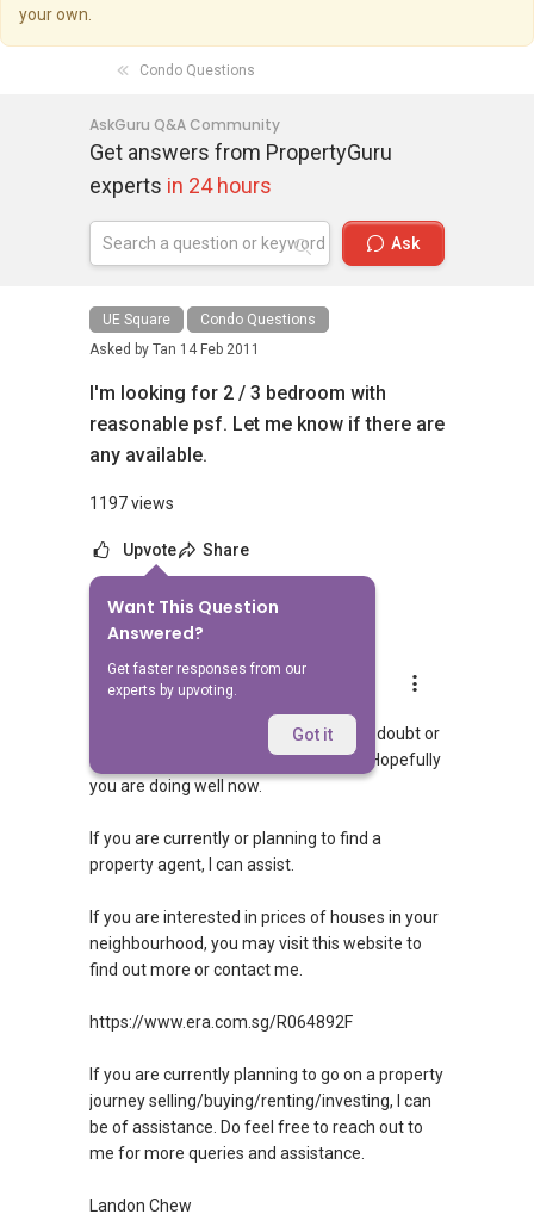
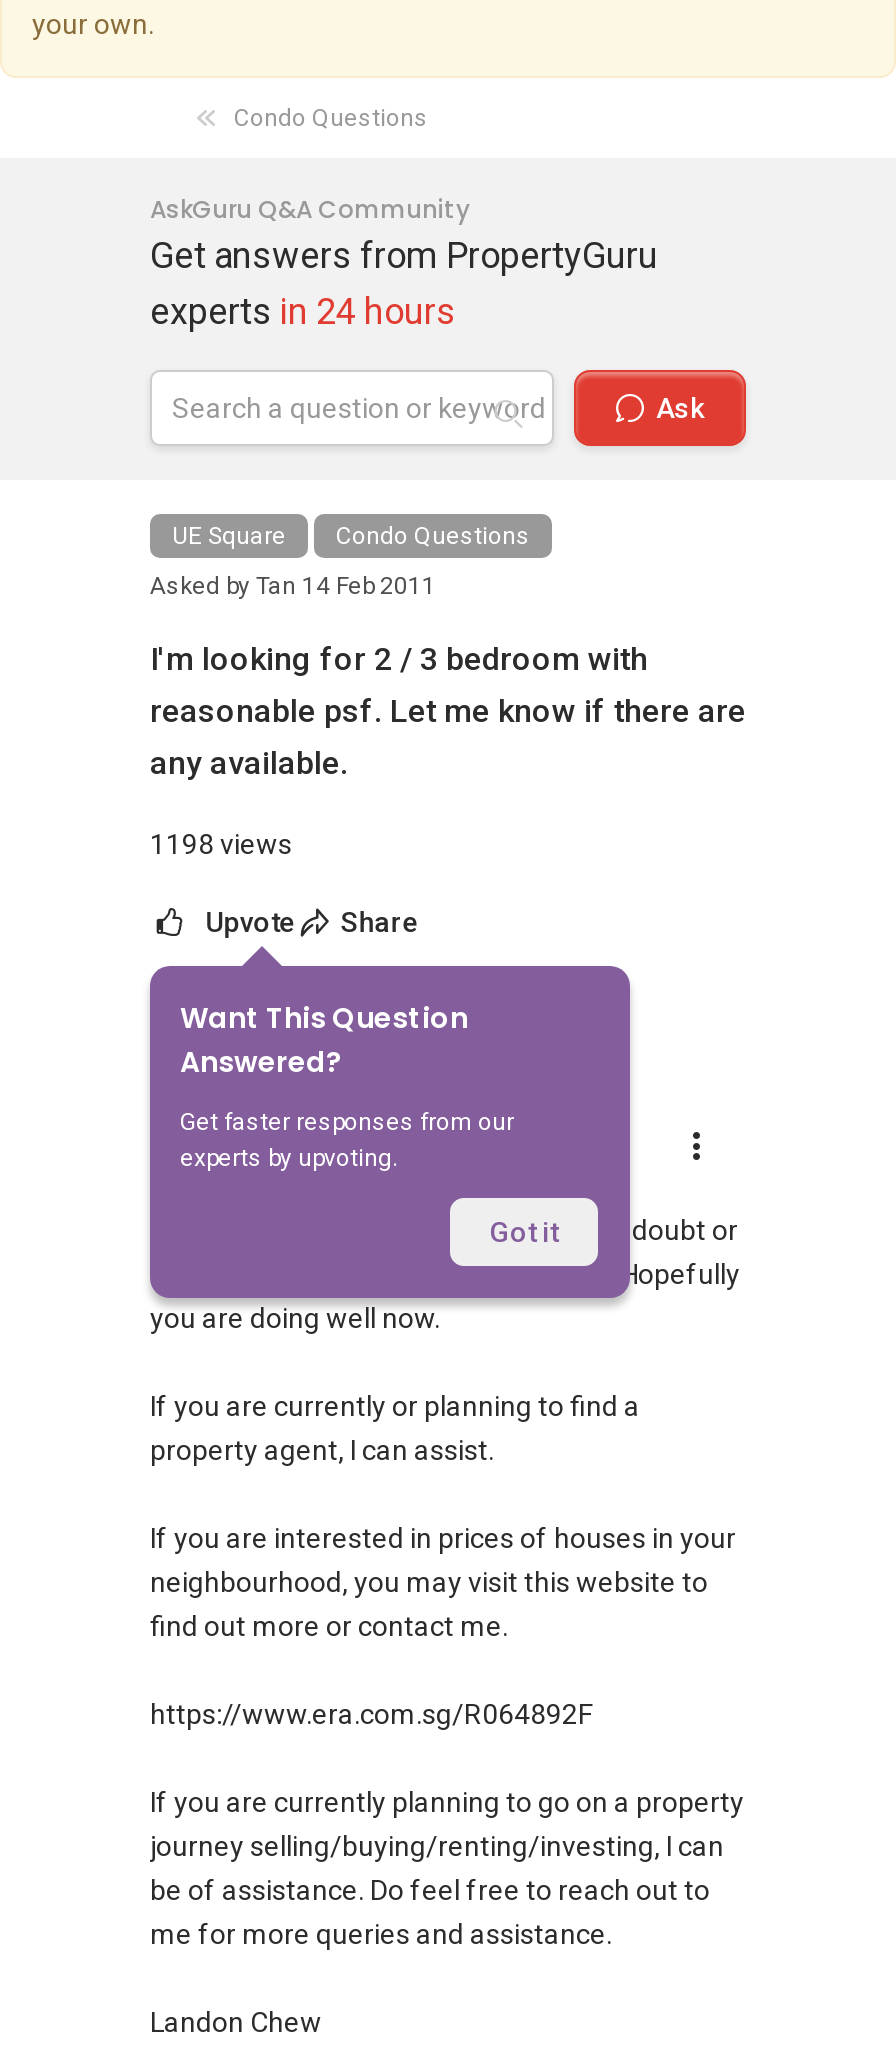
[89,494,174,513] 1197 views -> [150,828,292,860] 1198 views

